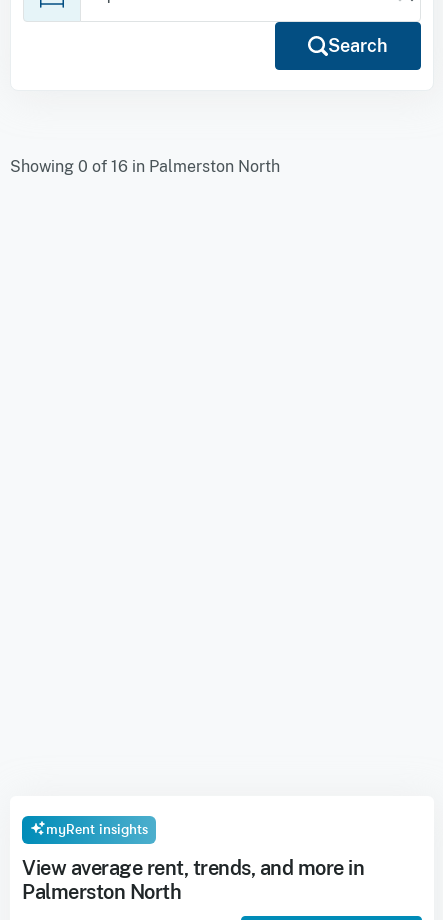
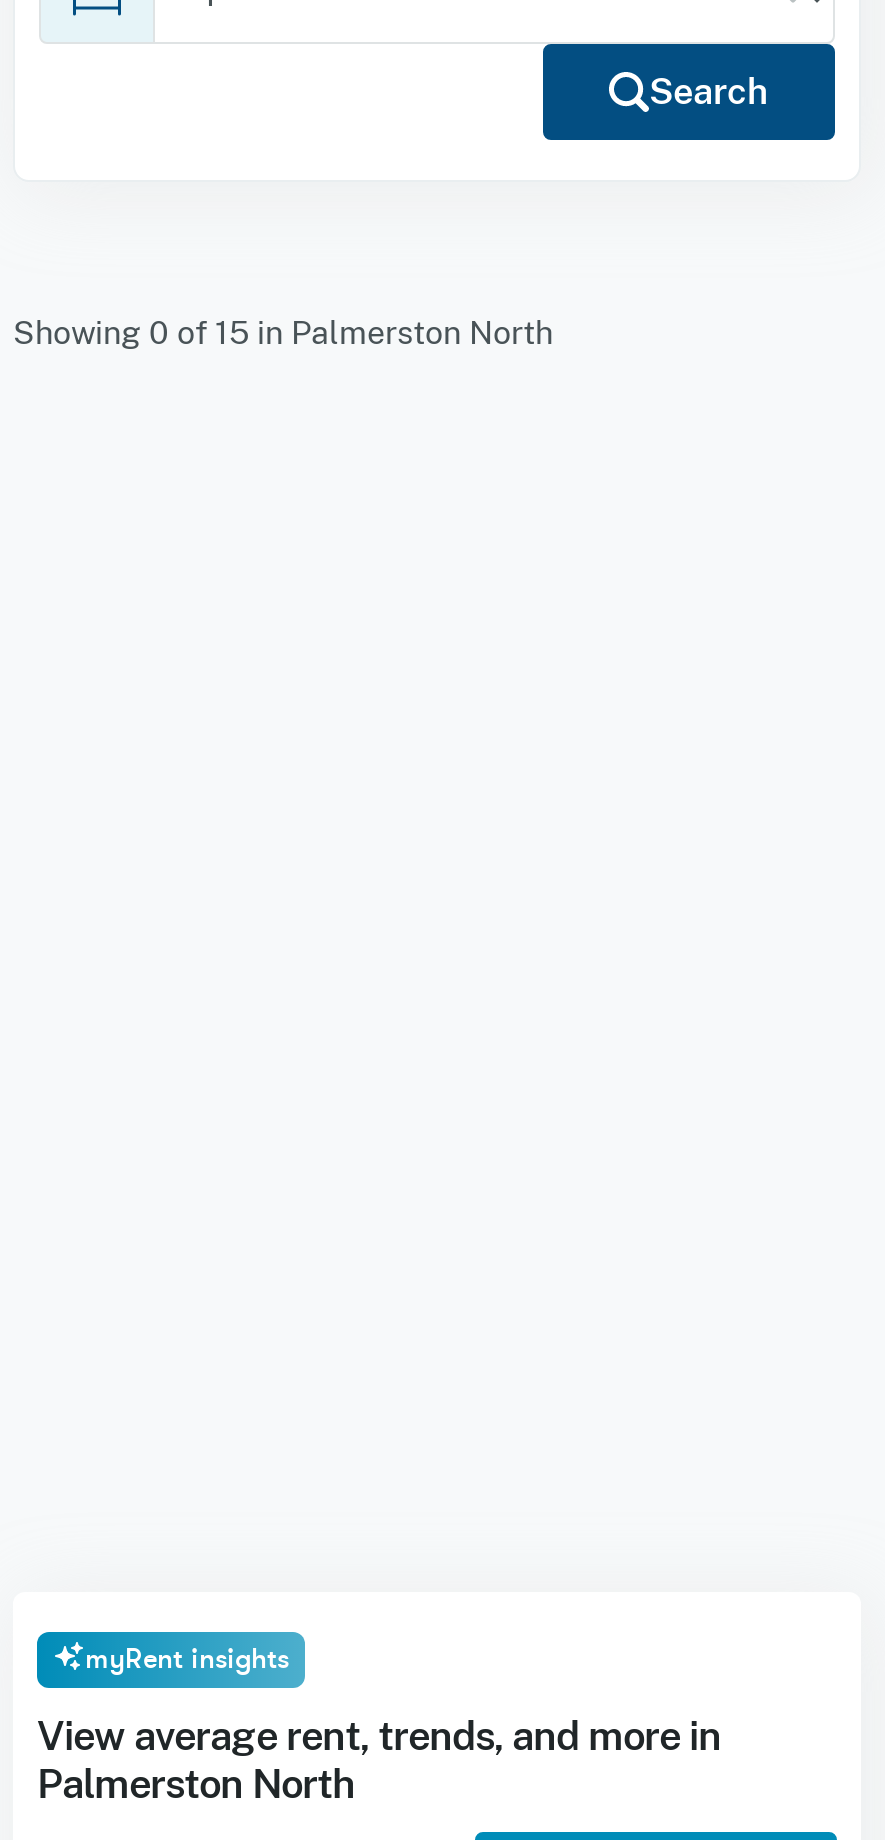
[10,157,280,176] Showing 0 of 16 in Palmerston North -> [13,314,553,352] Showing 0 of 15 in Palmerston North

